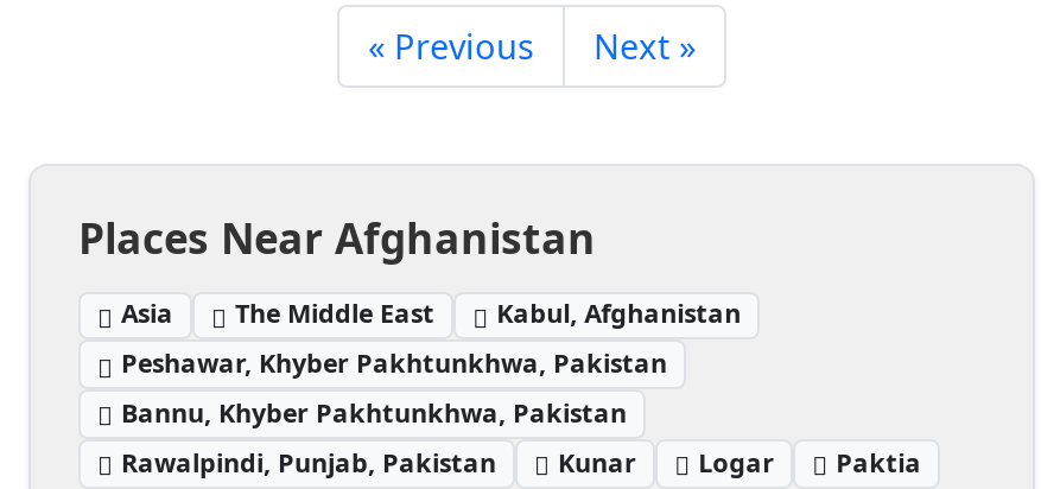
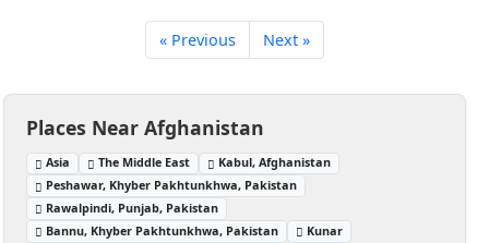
moved [121,394,627,430] -> [46,222,278,239]: Bannu, Khyber Pakhtunkhwa, Pakistan
moved [121,444,496,480] -> [46,200,218,216]: Rawalpindi, Punjab, Pakistan
[698,444,921,480] Logar | Paktia -> none

